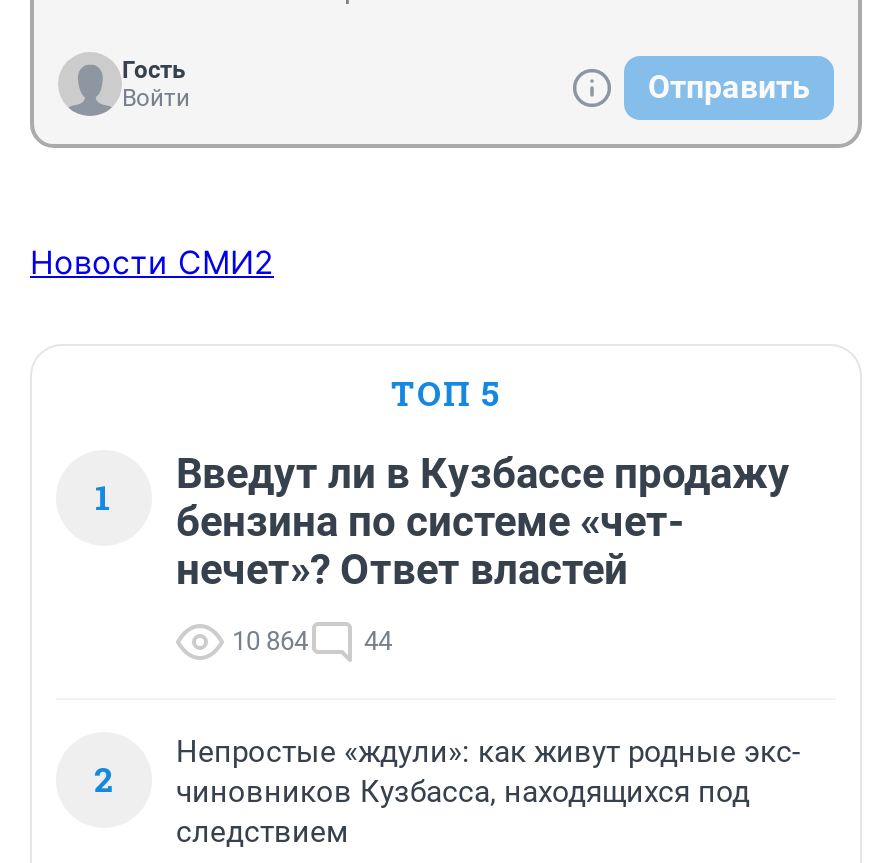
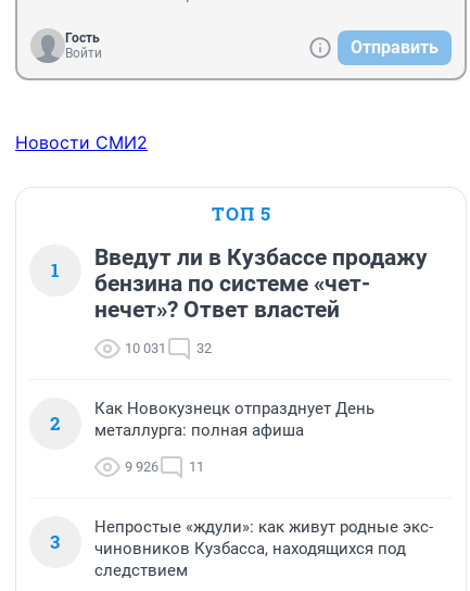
none -> [50,399,374,554] Как Новокузнецк отпразднует День | металлурга: полная афиша | 9 926 | 11 | 3
[232,626,308,656] 10 864 -> [125,340,166,357] 10 031
[364,626,392,656] 44 -> [196,340,212,357] 32

